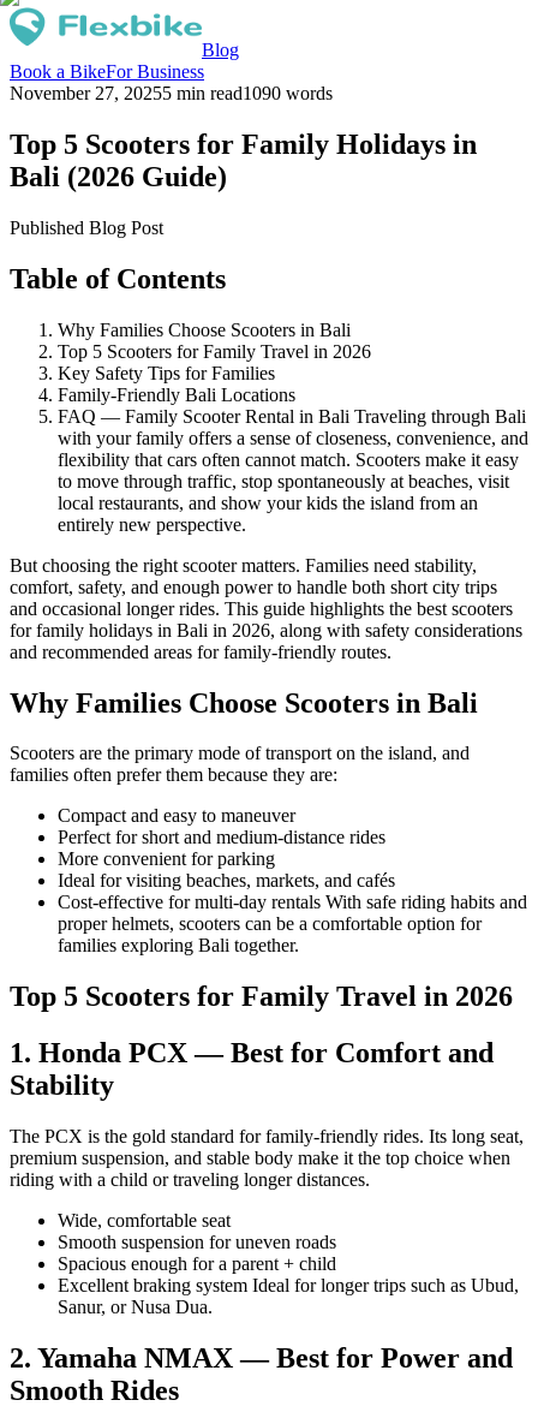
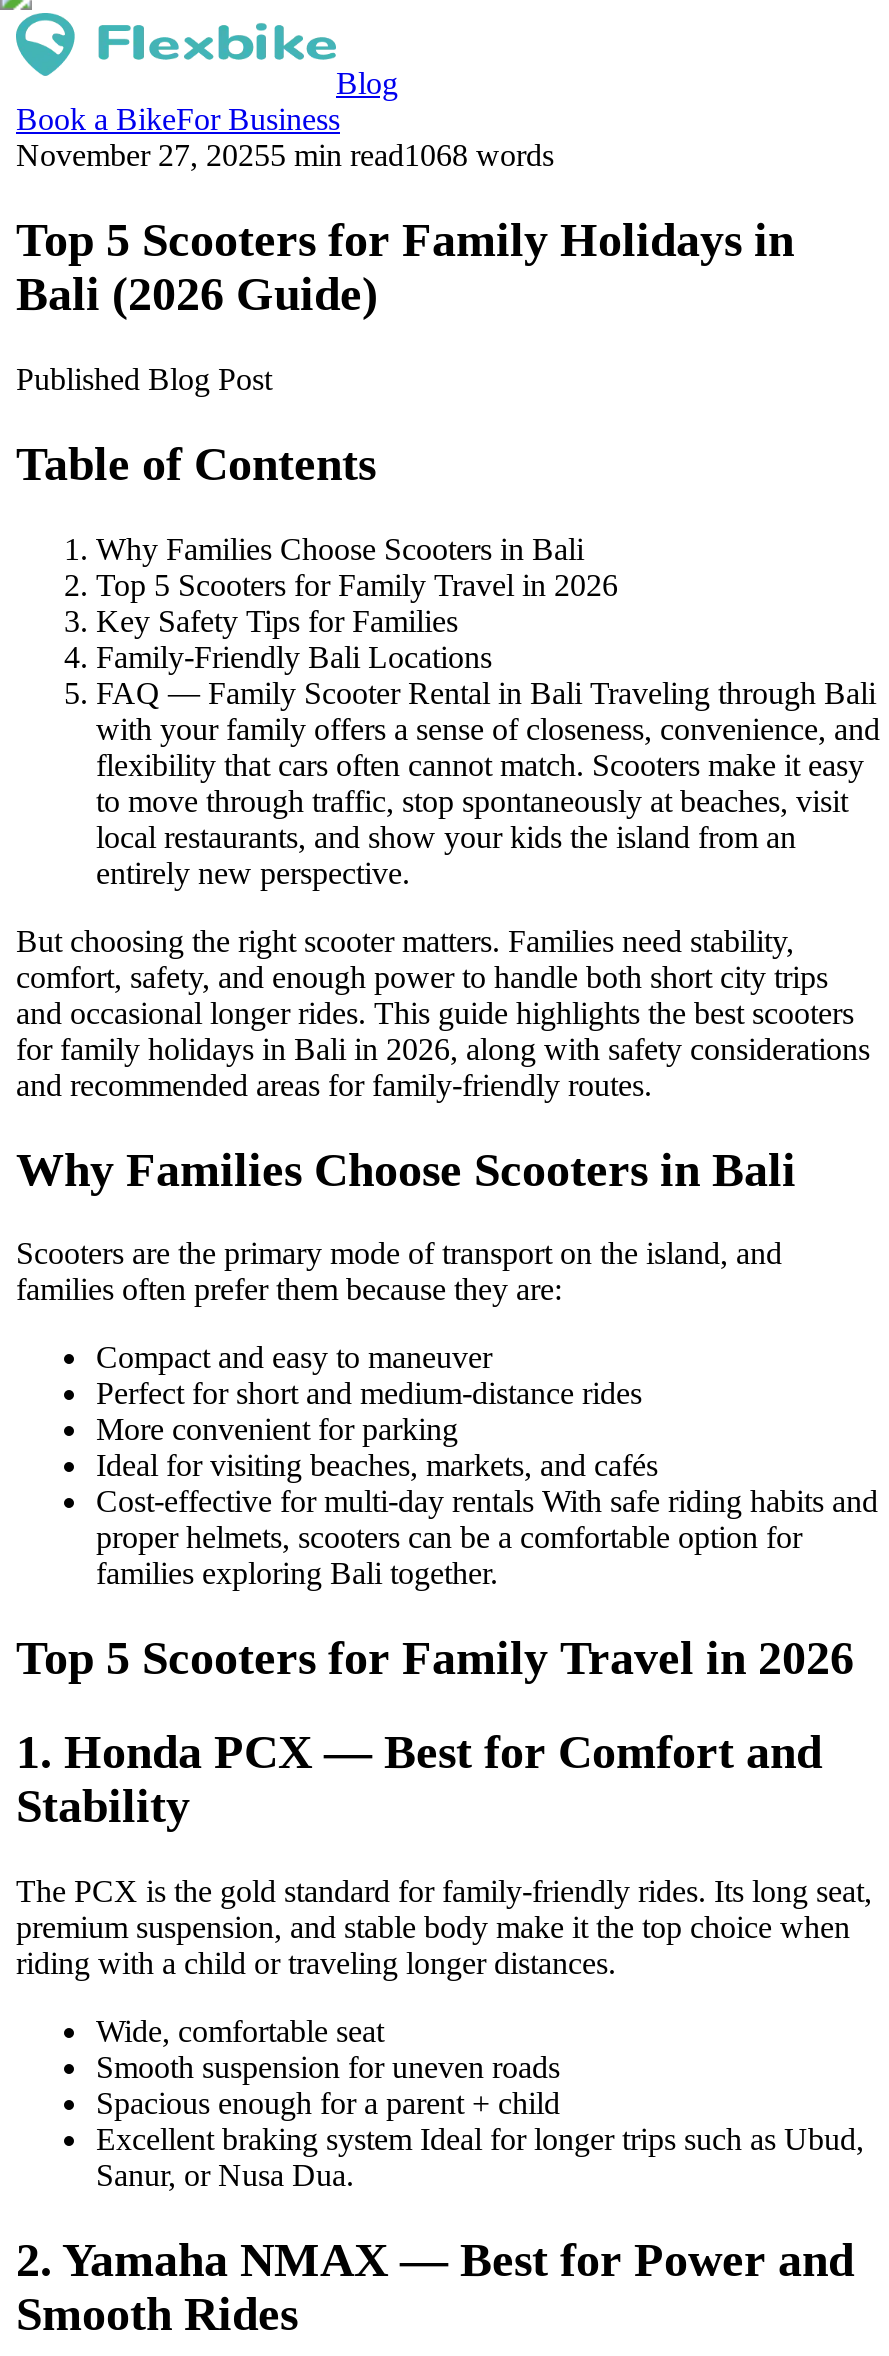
[10,83,333,103] November 27, 20255 min read1090 words -> [16,138,554,172] November 27, 20255 min read1068 words

